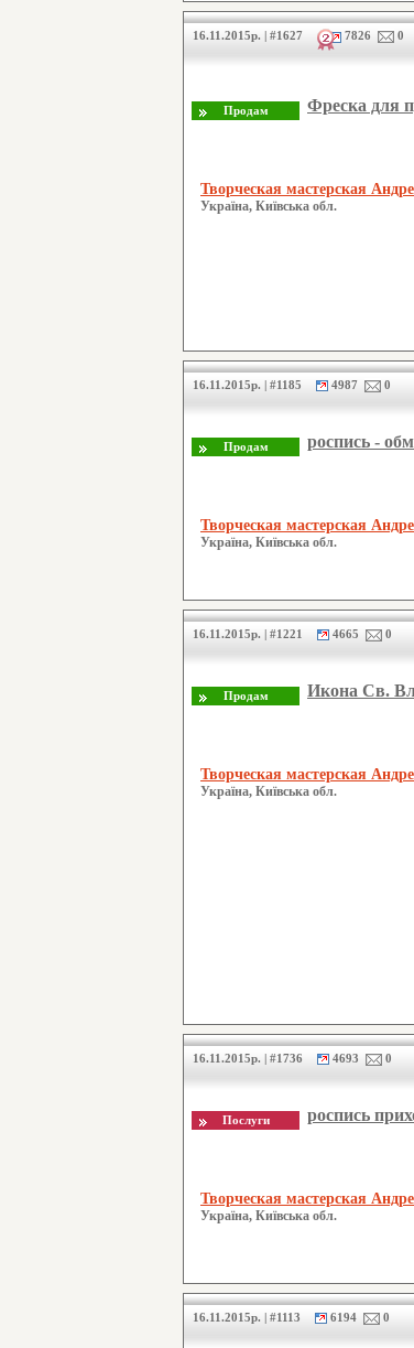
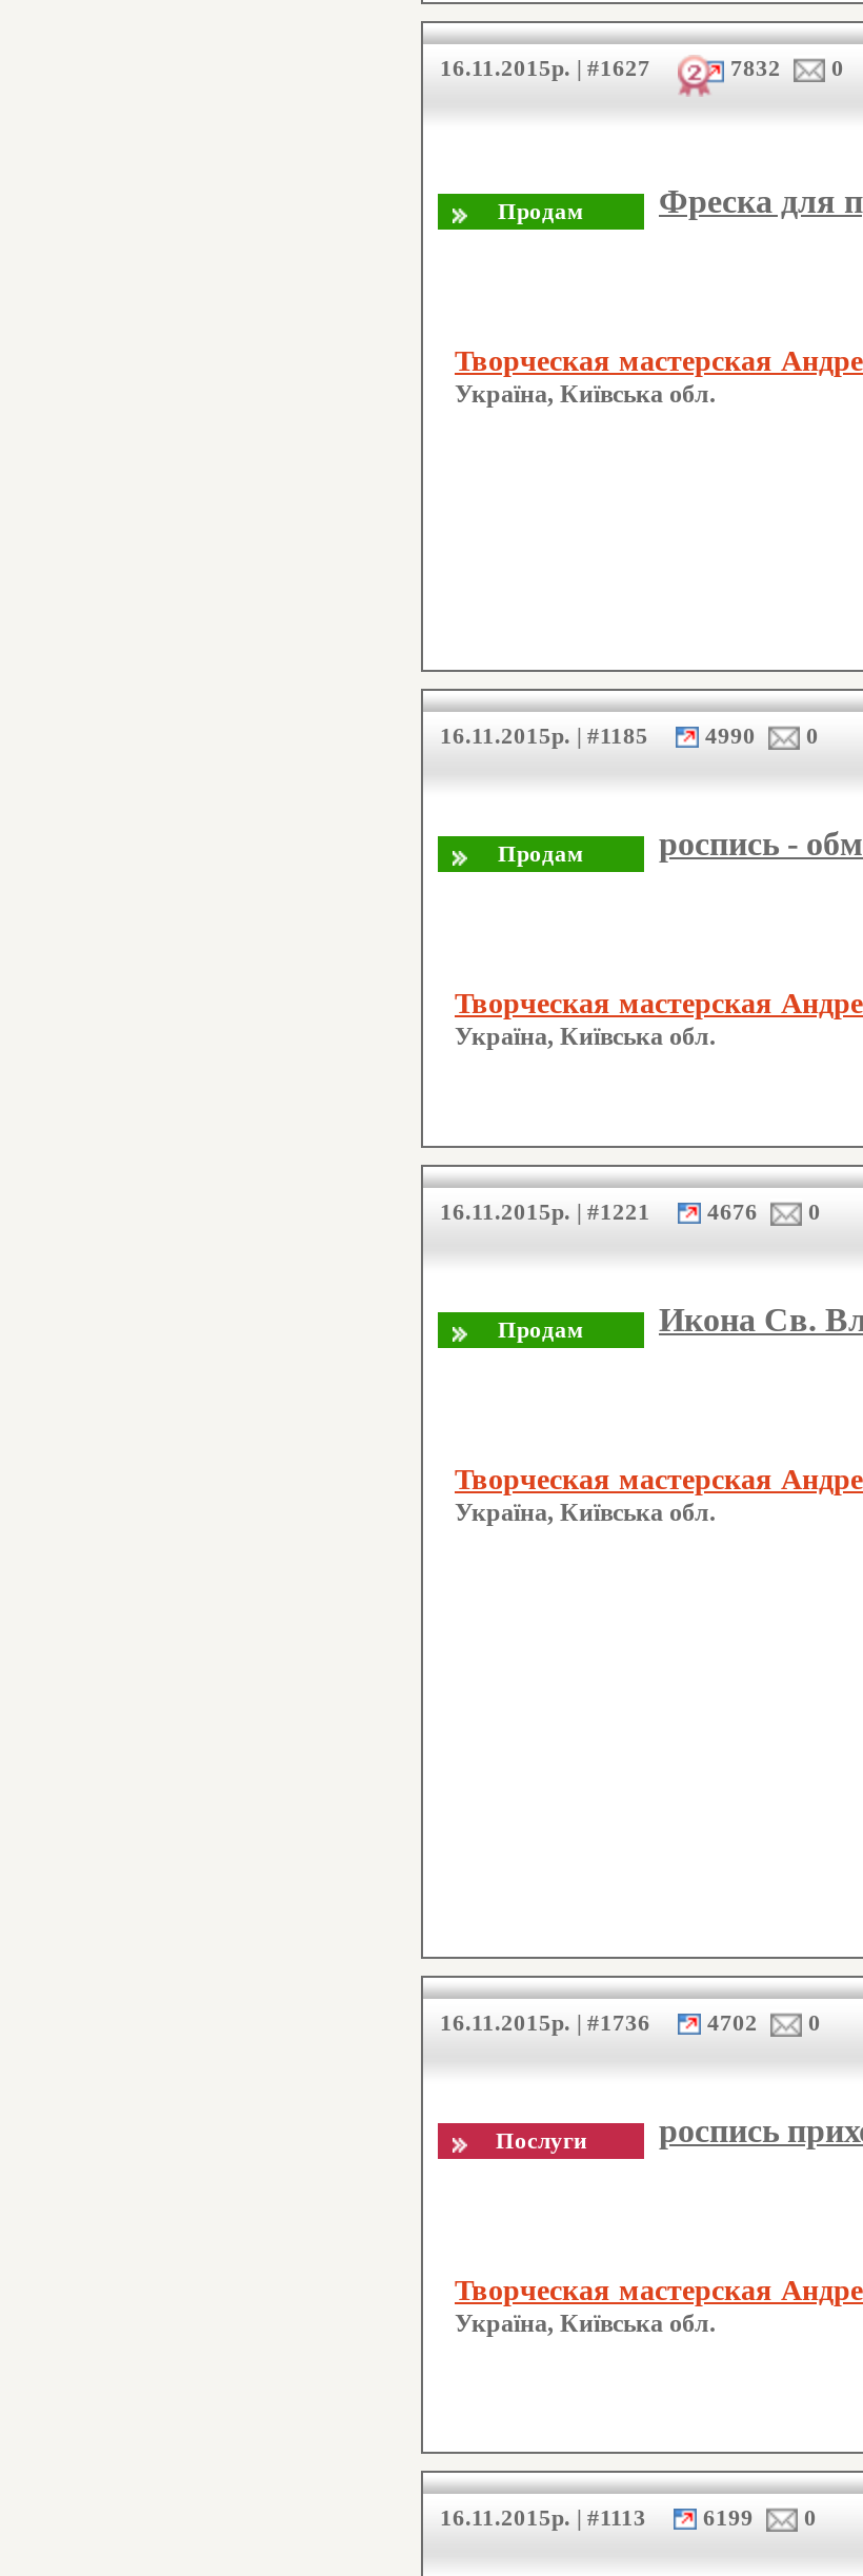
[341,29,404,42] 7826 0 -> [724,55,844,80] 7832 0
[328,378,364,391] 4987 -> [699,722,768,748] 4990
[329,627,366,640] 4665 -> [701,1198,770,1224] 4676
[329,1052,366,1065] 4693 -> [701,2009,770,2035] 4702
[327,1311,363,1324] 6194 -> [697,2504,766,2530] 6199

